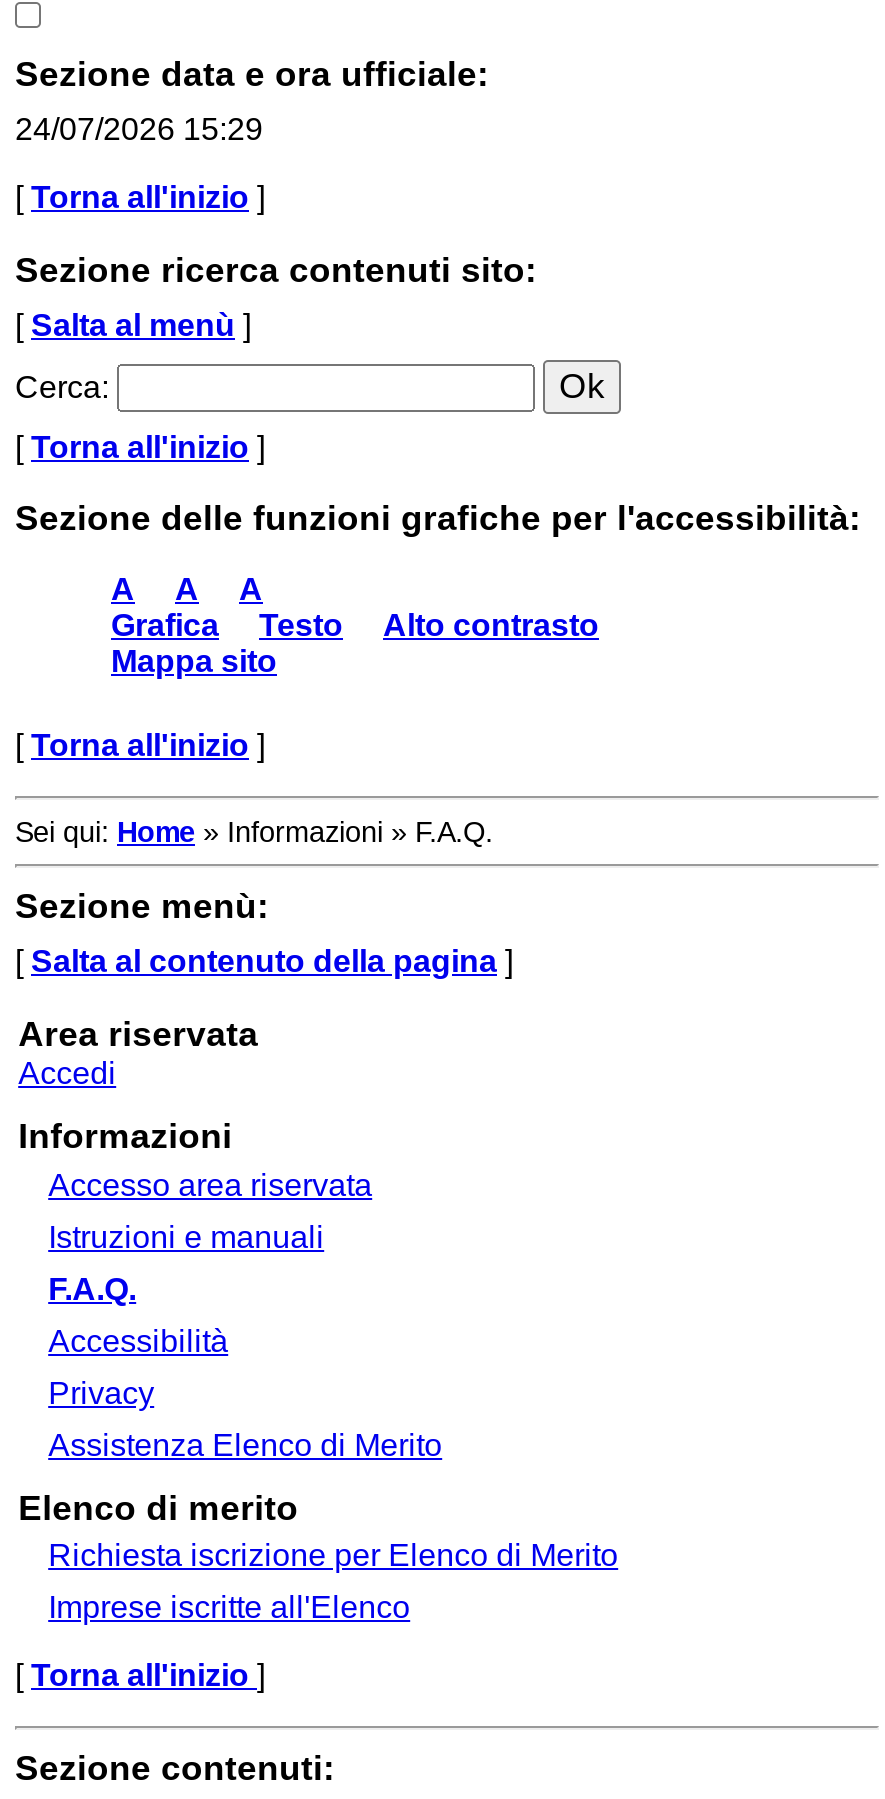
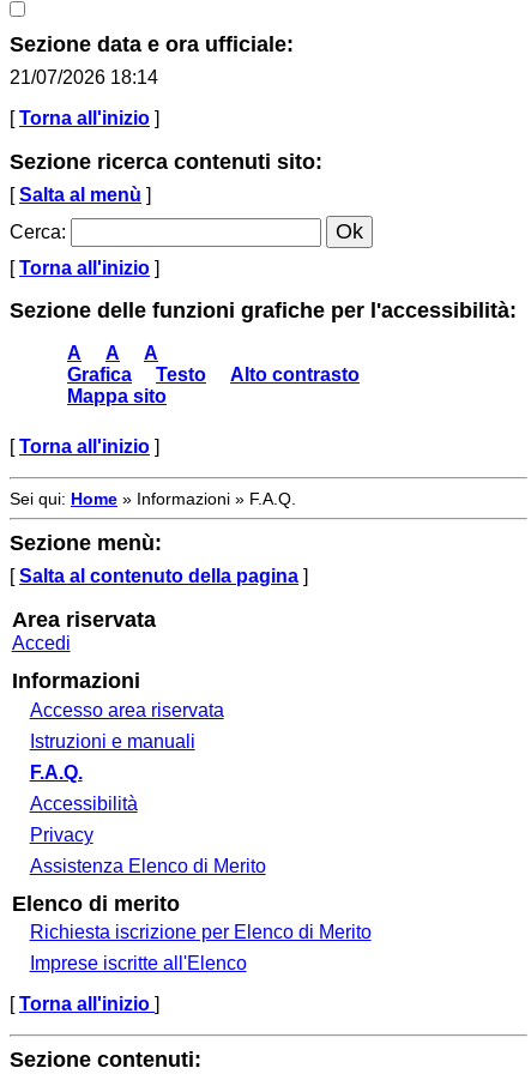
[15,112,263,146] 24/07/2026 15:29 -> [10,67,158,87] 21/07/2026 18:14

